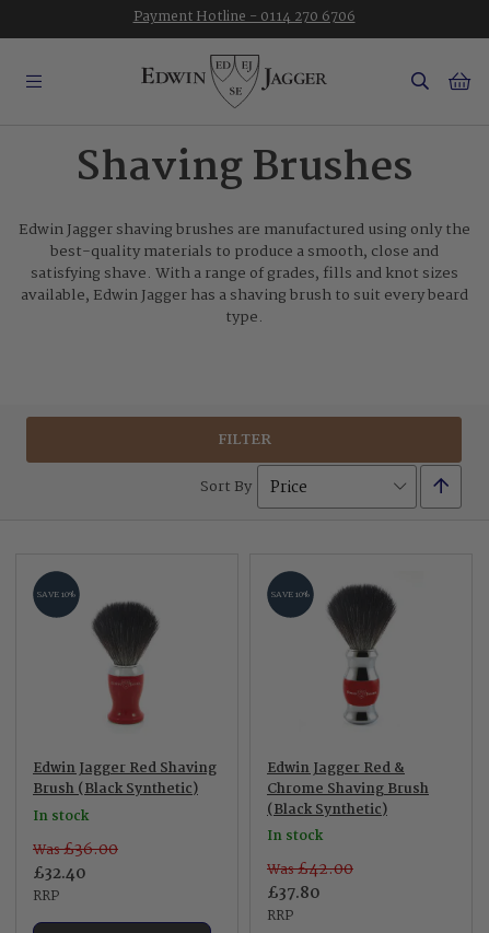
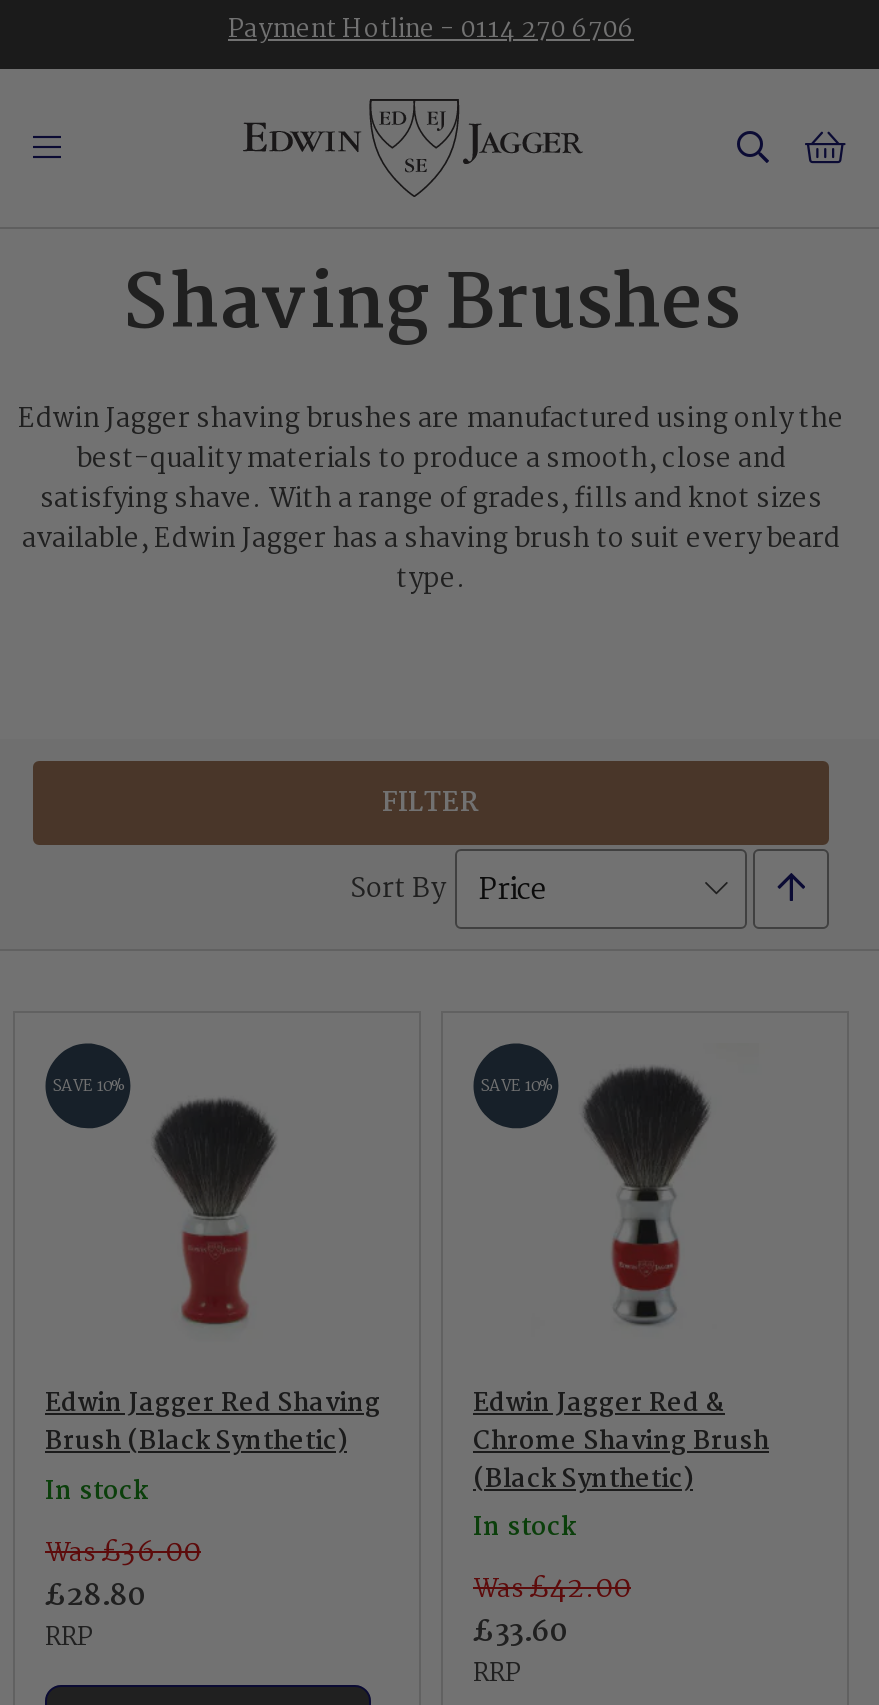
[33,860,86,887] £32.40 -> [45,1572,147,1620] £28.80
[267,881,321,907] £37.80 -> [473,1609,569,1657] £33.60

